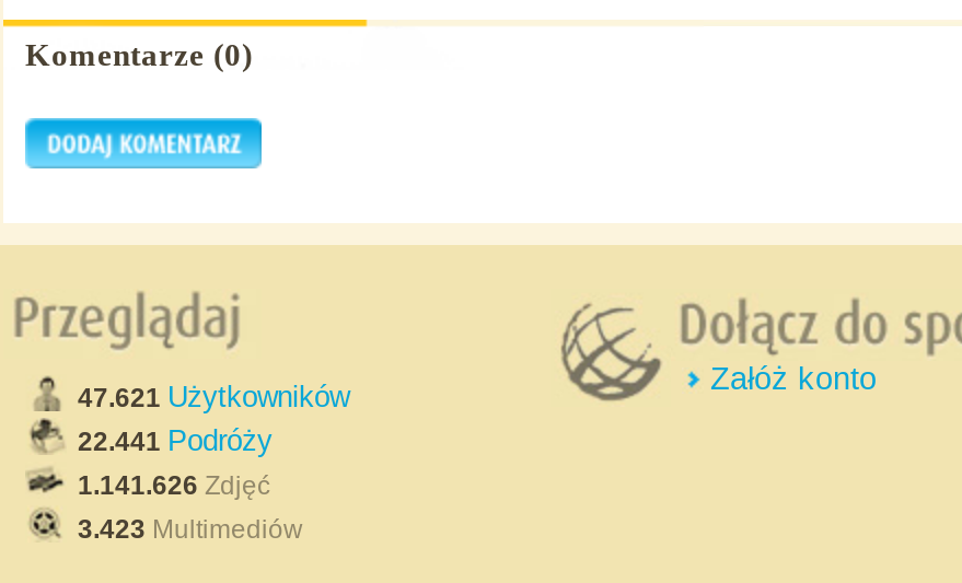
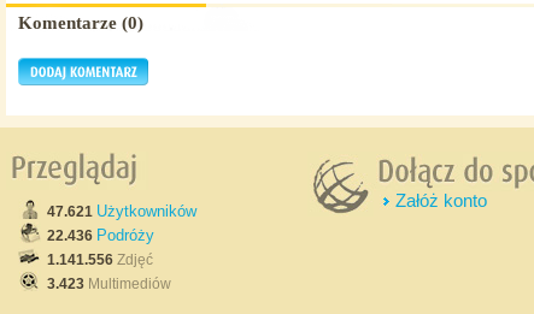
[78,424,273,457] 22.441 Podróży -> [47,226,154,244] 22.436 Podróży
[78,470,270,501] 1.141.626 Zdjęć -> [47,251,153,268] 1.141.556 Zdjęć

